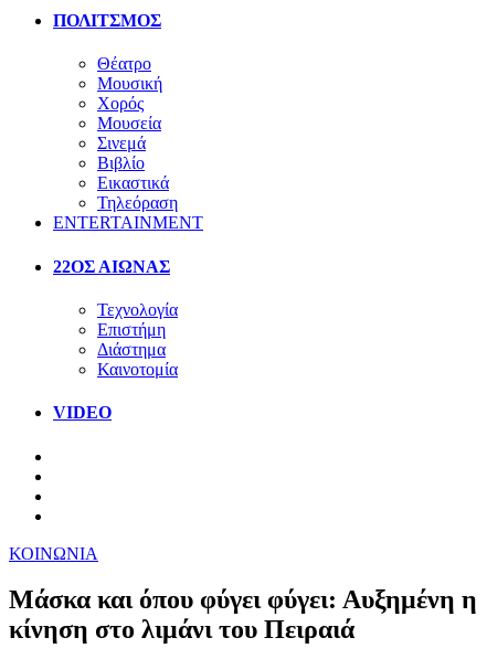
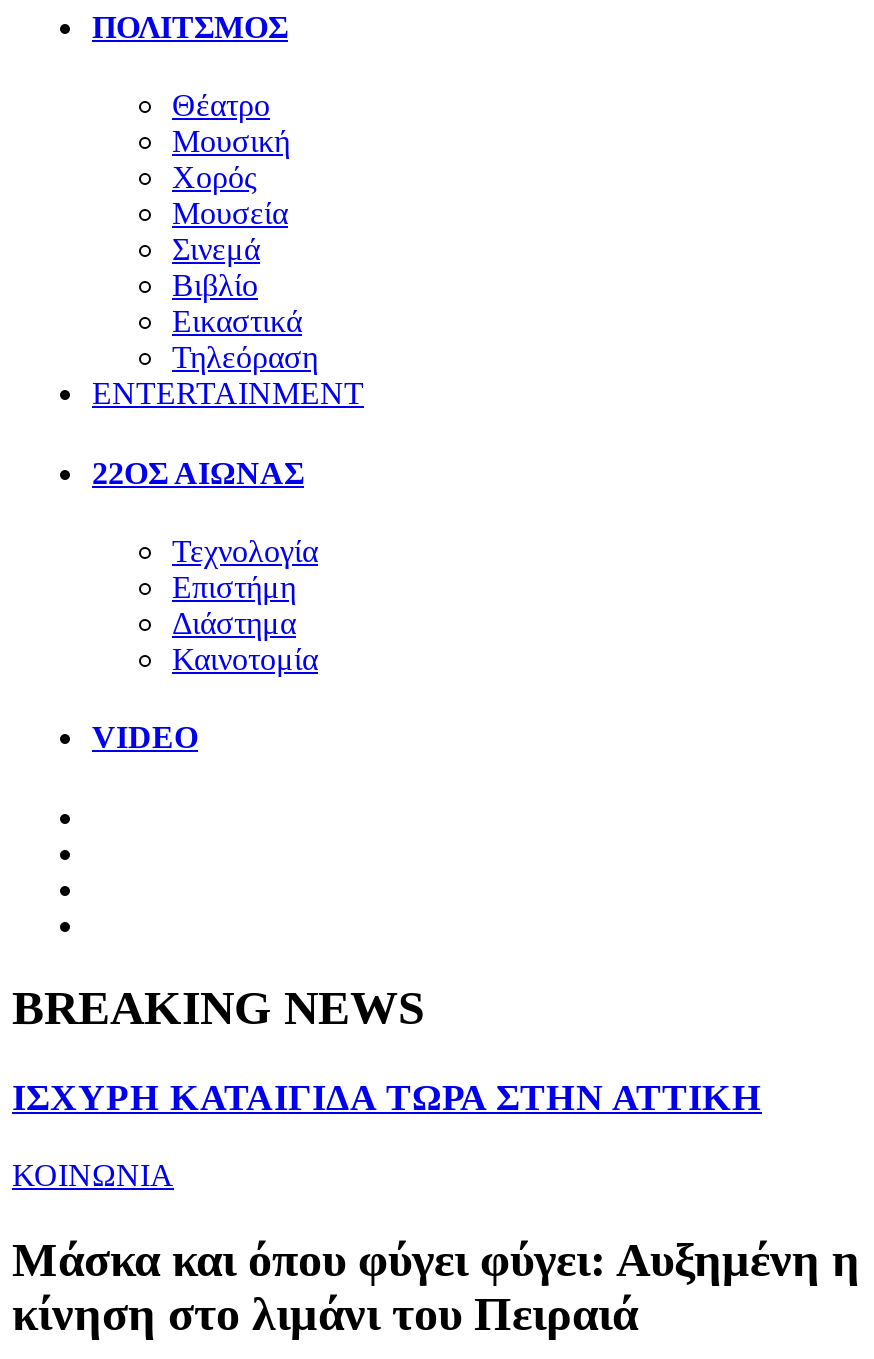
none -> [12,983,762,1119] BREAKING NEWS | ΙΣΧΥΡΗ ΚΑΤΑΙΓΙΔΑ ΤΩΡΑ ΣΤΗΝ ΑΤΤΙΚΗ

